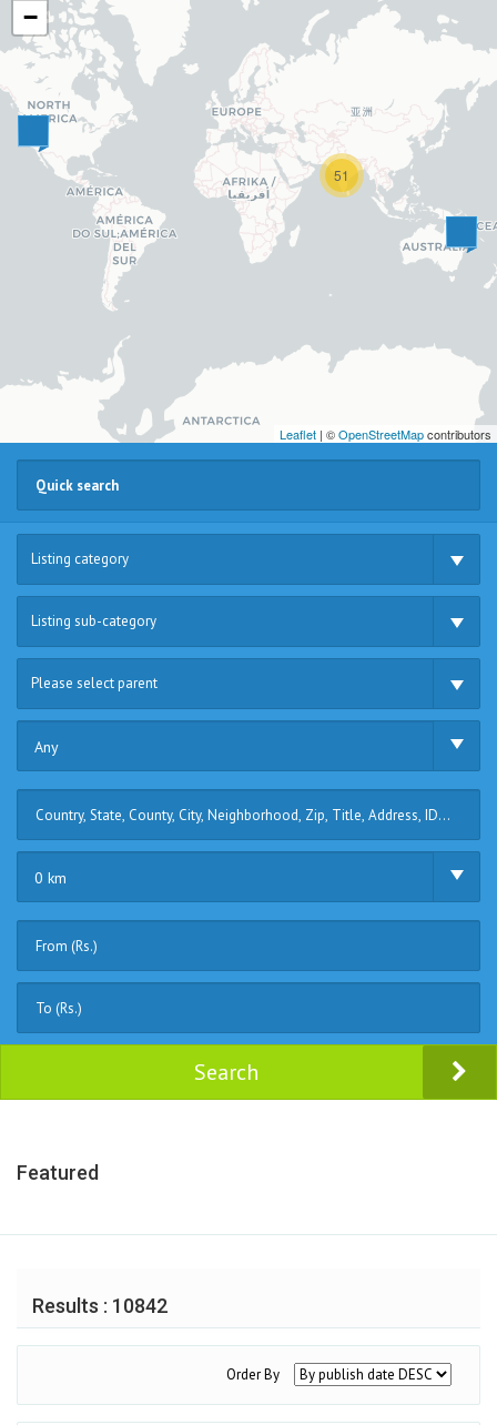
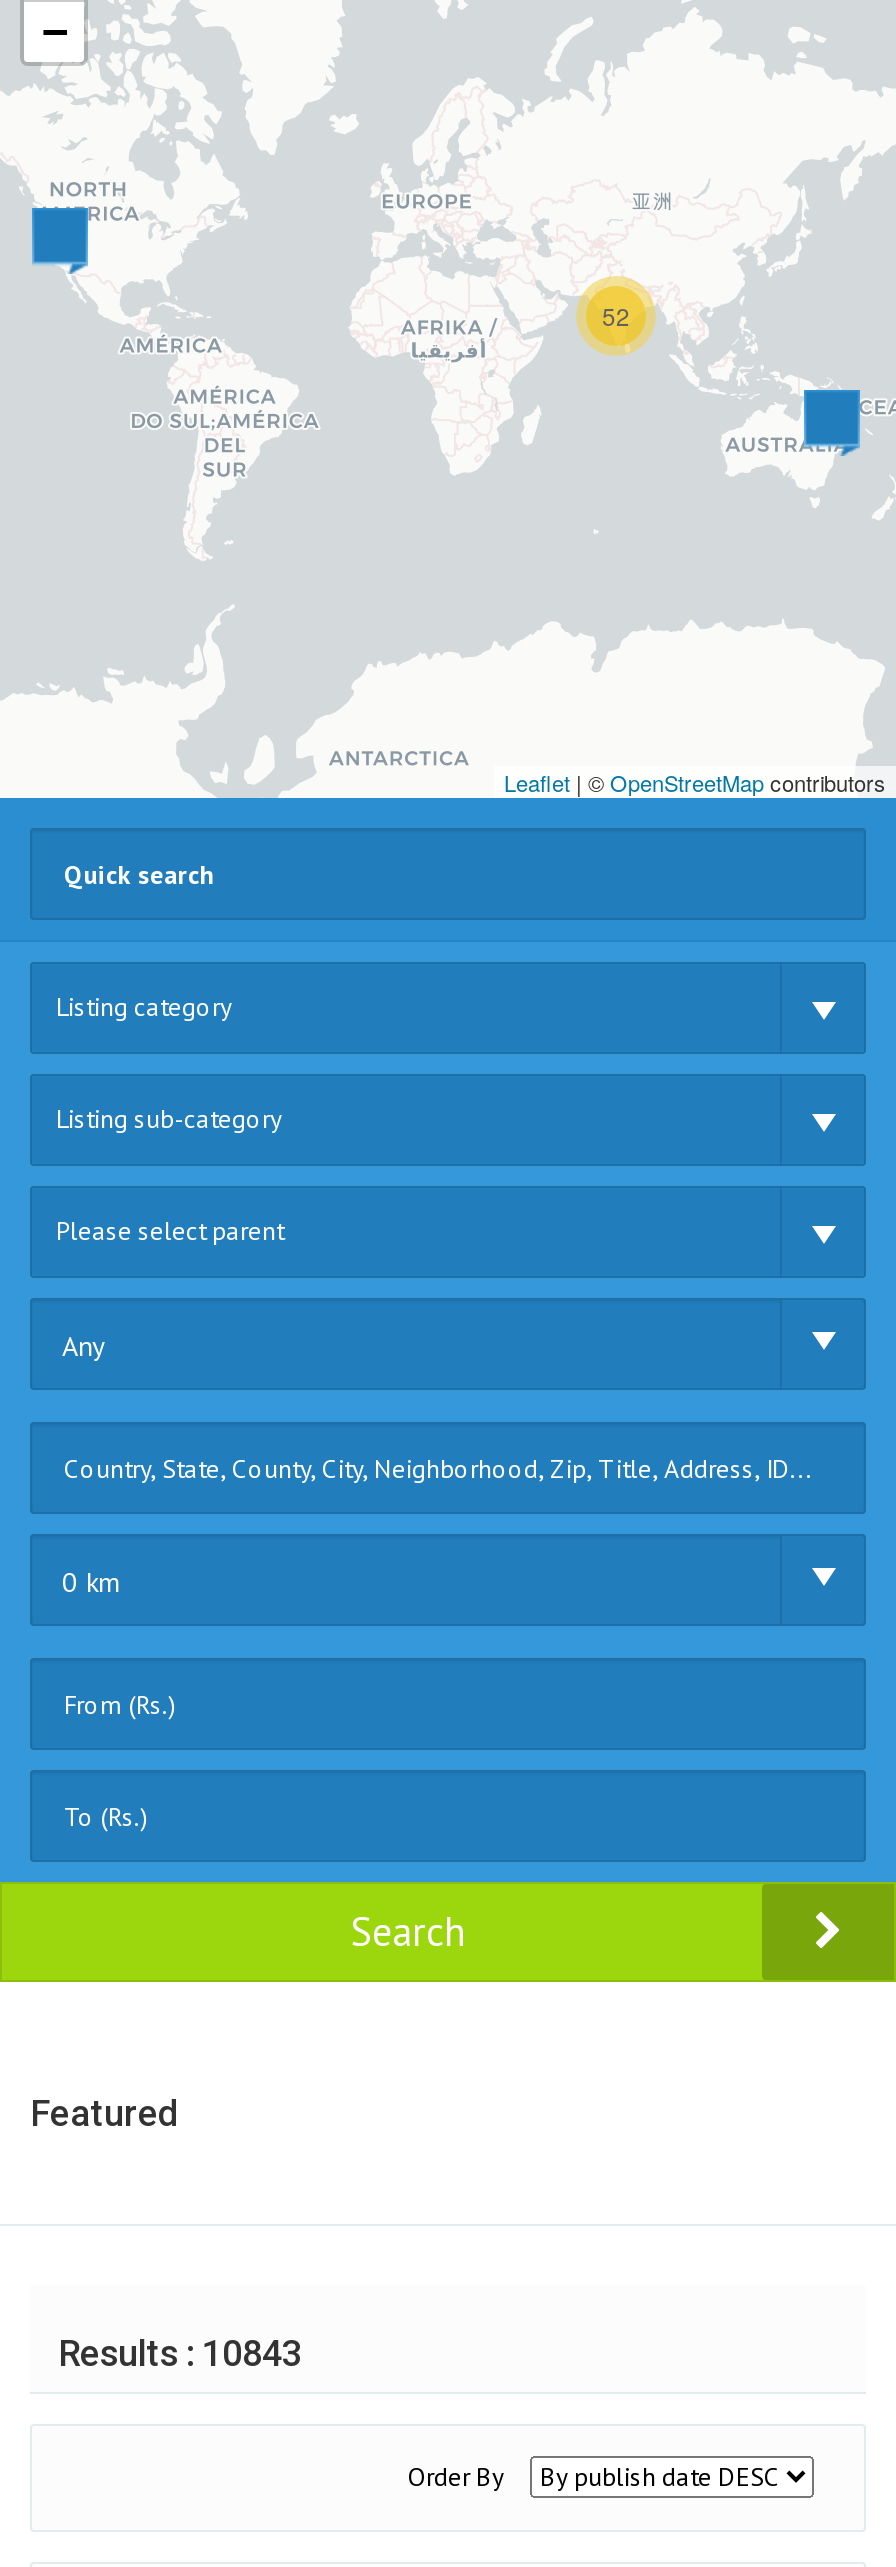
[334,165,349,184] 51 -> [602,298,630,332] 52
[32,1294,168,1317] Results : 10842 -> [58,2332,302,2374] Results : 10843

